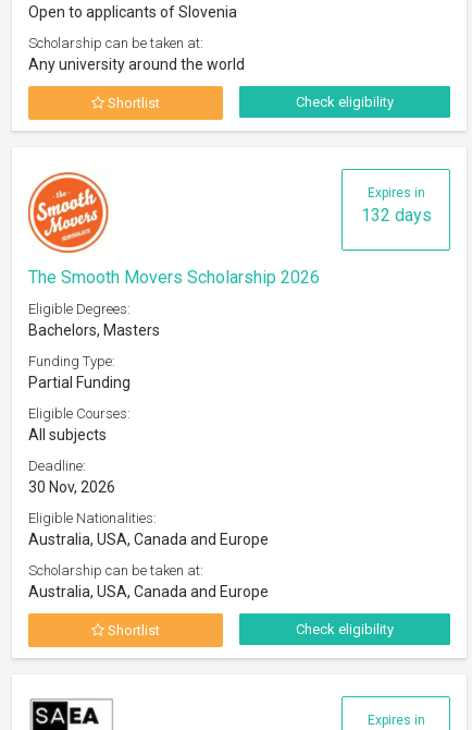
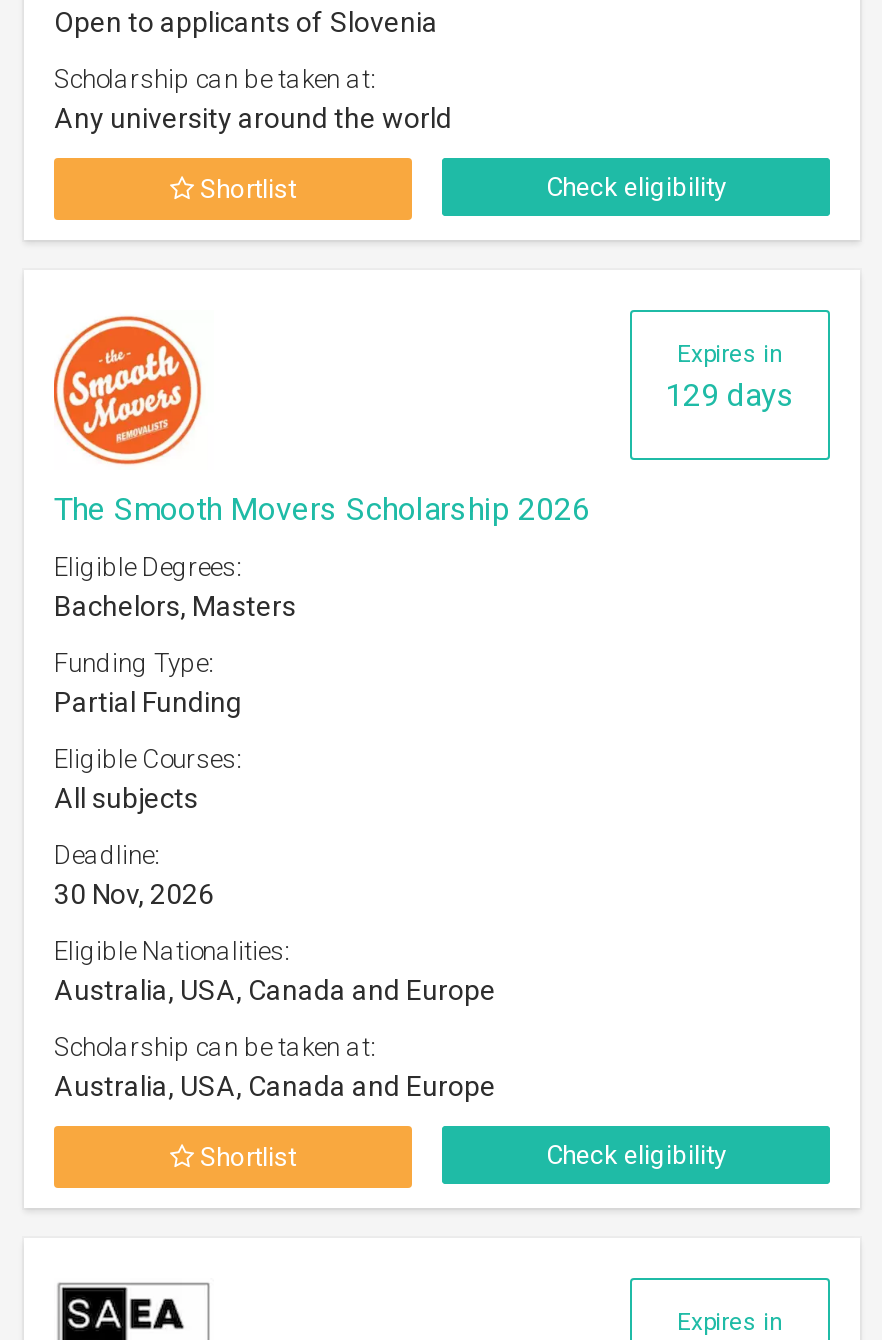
[361,205,431,226] 132 days -> [665,376,795,414] 129 days

